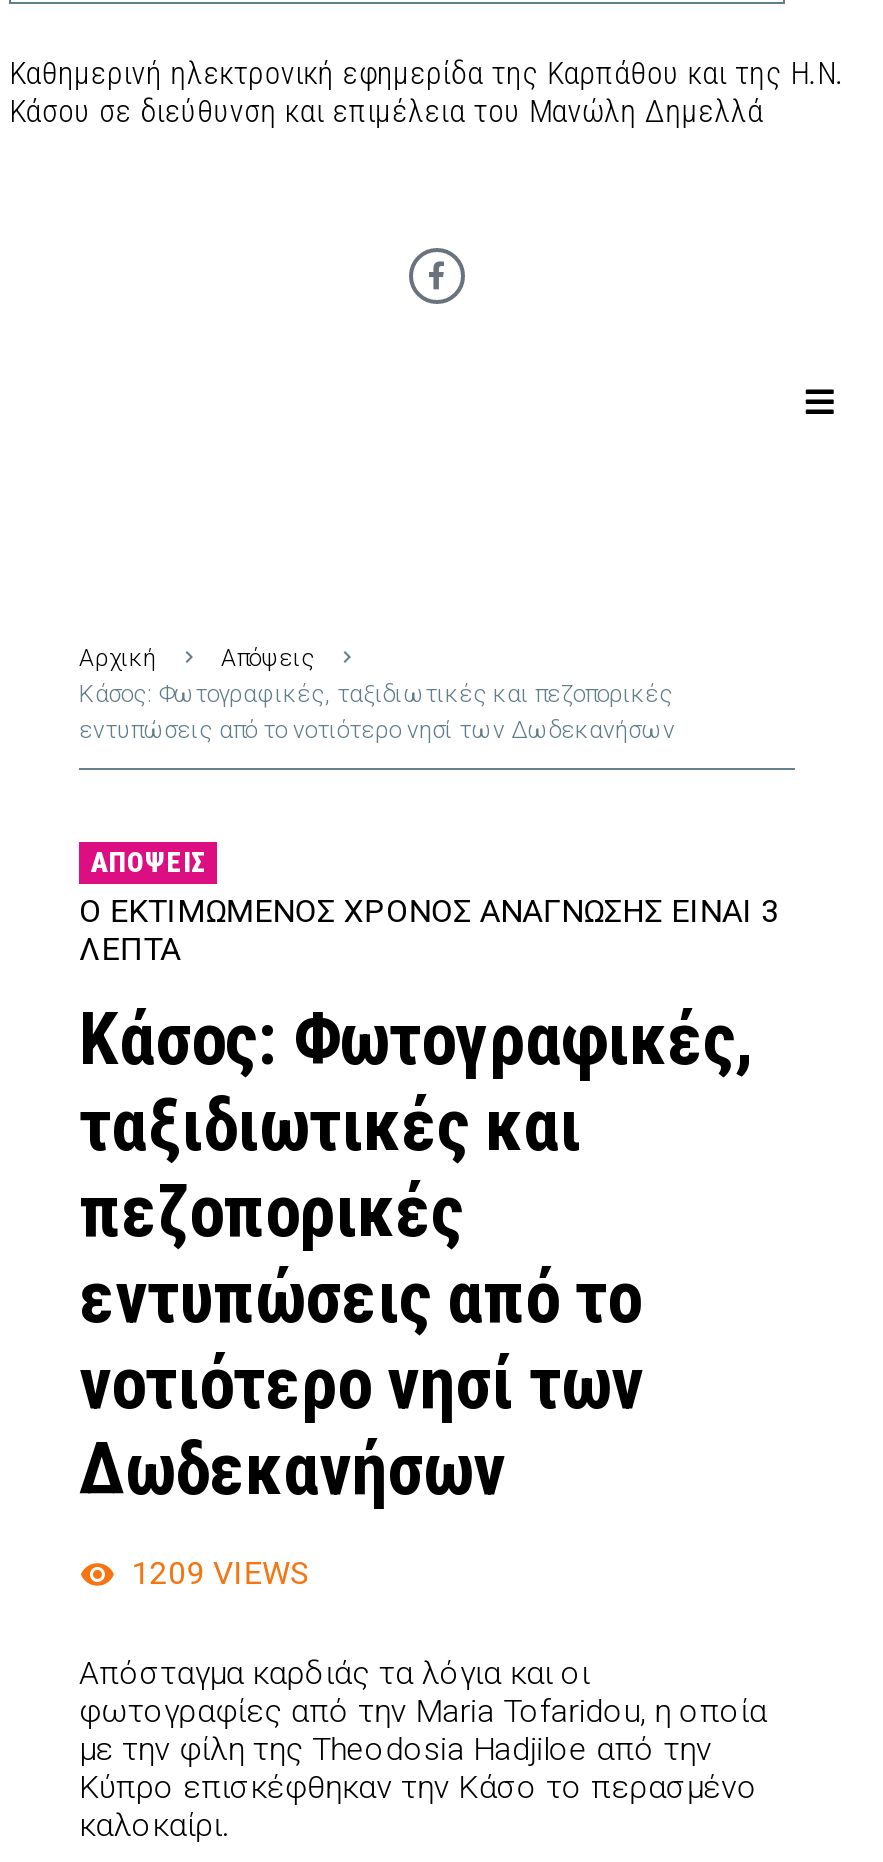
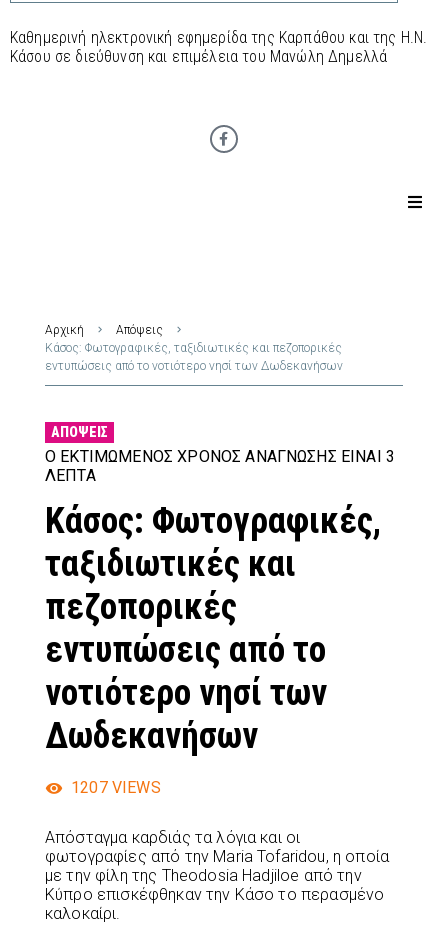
[131,1553,311,1591] 1209 VIEWS -> [71,778,161,797] 1207 VIEWS

